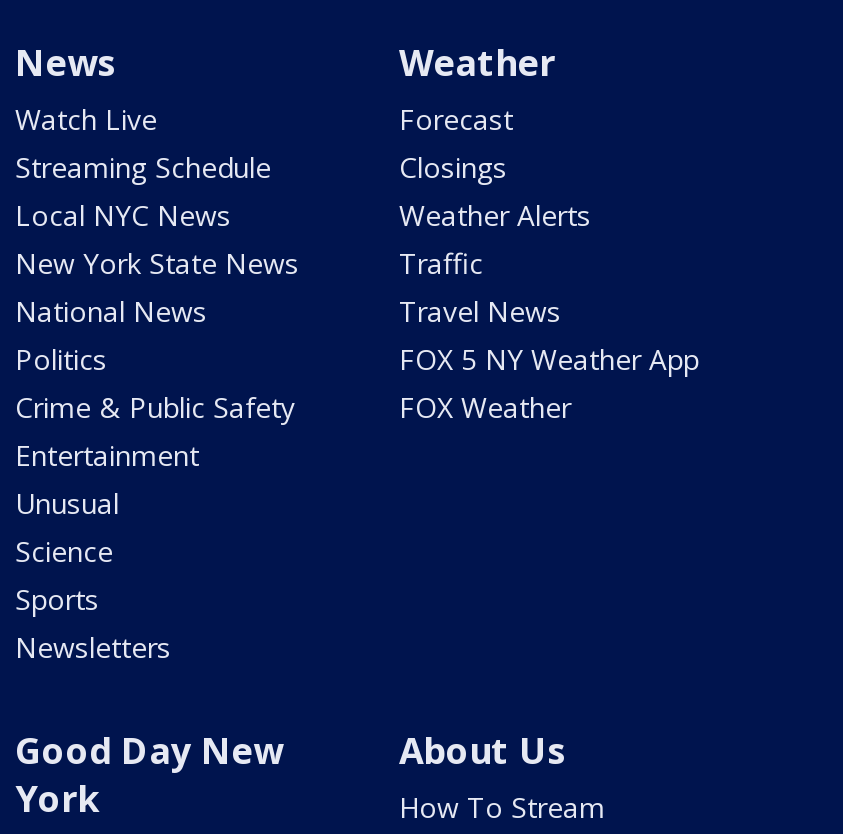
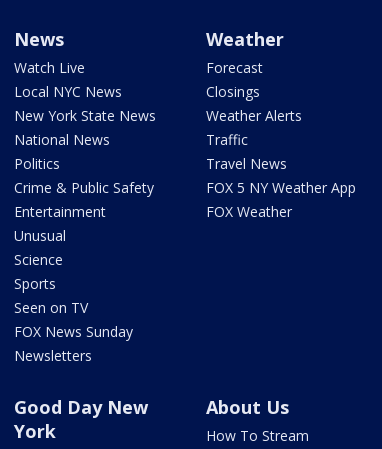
[15,148,271,186] Streaming Schedule -> none
moved [15,196,299,618] -> [14,82,156,293]: Local NYC News | New York State News | National News | ... | Science | Sports
none -> [14,298,133,341] Seen on TV | FOX News Sunday

